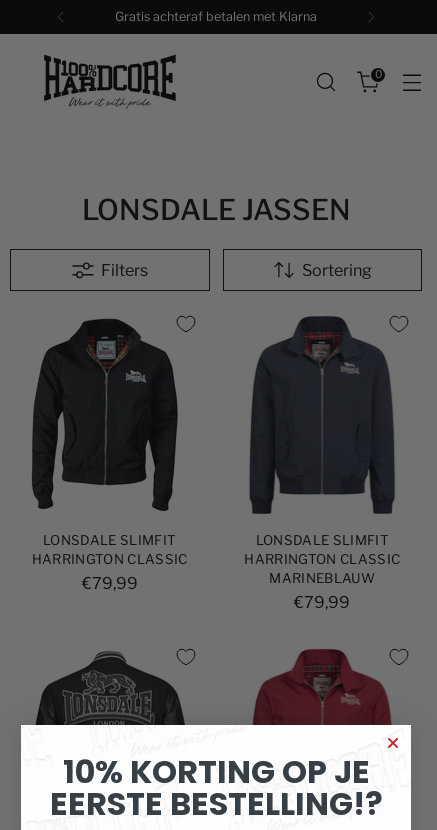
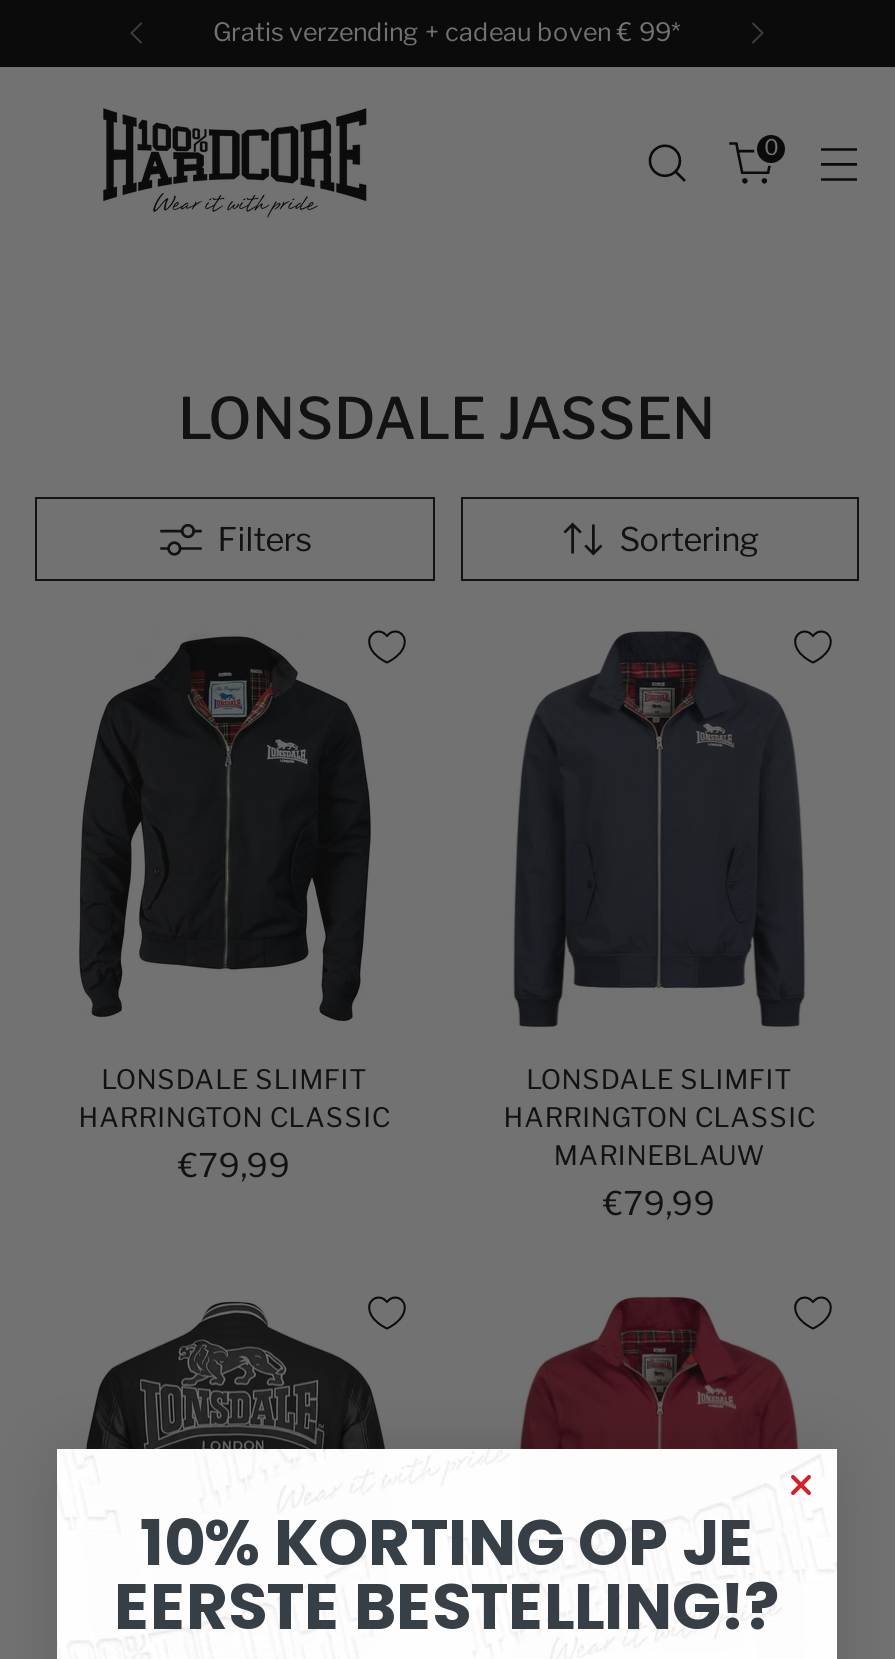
[115,9,317,24] Gratis achteraf betalen met Klarna -> [213,17,681,47] Gratis verzending + cadeau boven € 99*

